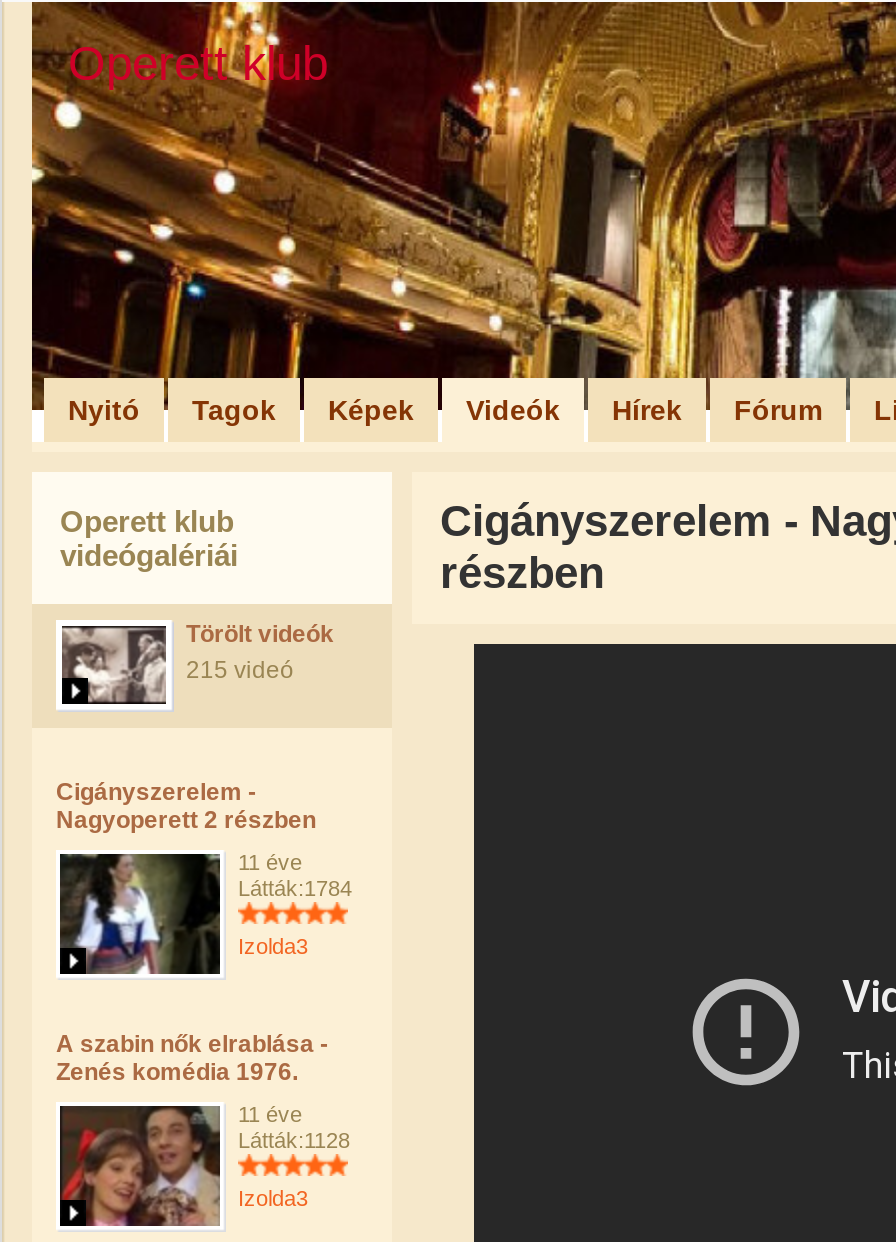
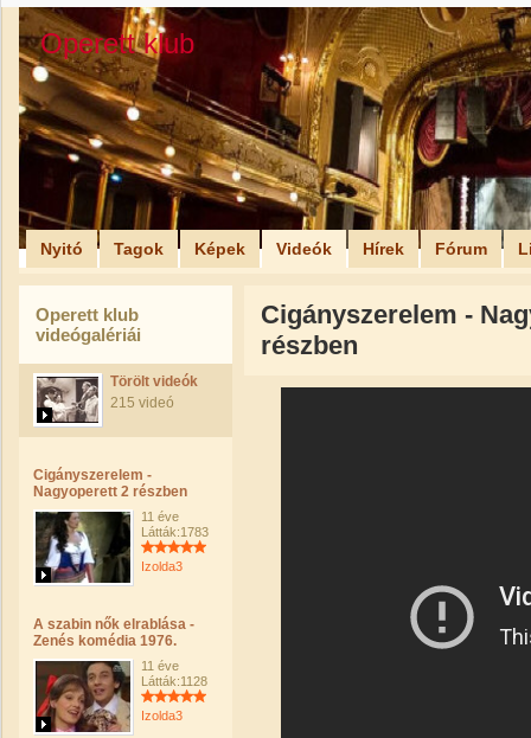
[238,876,352,900] Látták:1784 -> [141,525,209,539] Látták:1783

